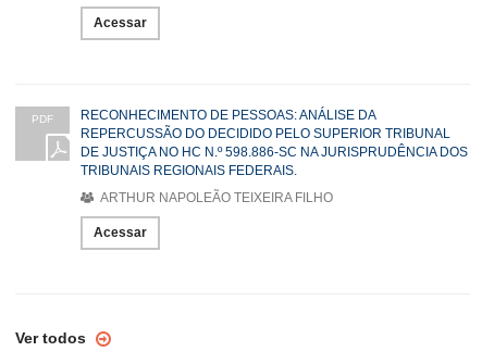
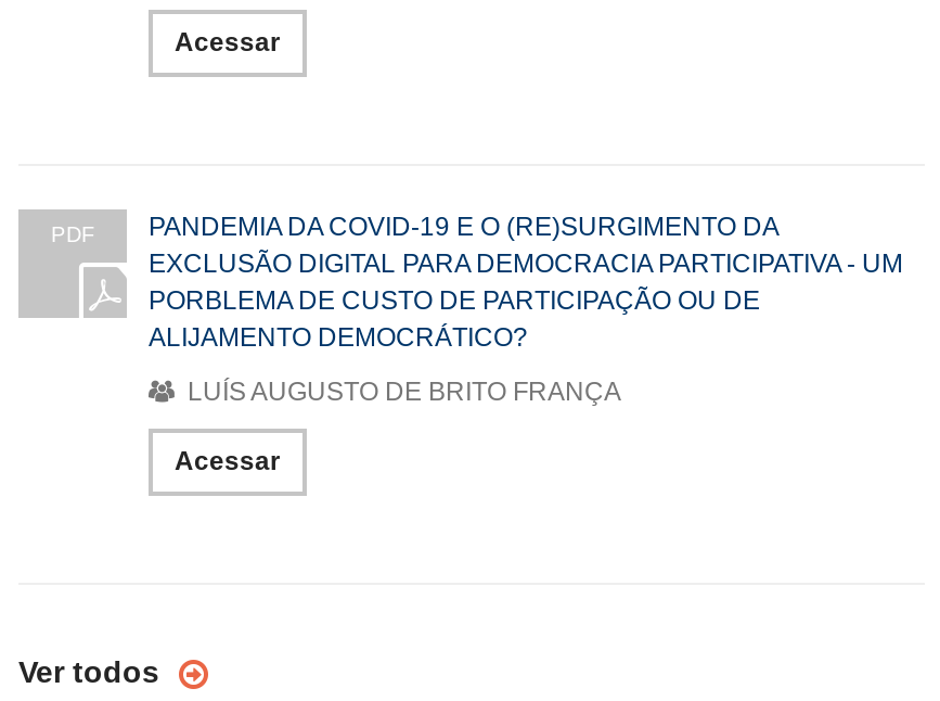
[81,107,468,178] RECONHECIMENTO DE PESSOAS: ANÁLISE DA | REPERCUSSÃO DO DECIDIDO PELO SUPERIOR TRIBUNAL | DE JUSTIÇA NO HC N.º 598.886-SC NA JURISPRUDÊNCIA DOS | TRIBUNAIS REGIONAIS FEDERAIS. -> [149,211,903,352] PANDEMIA DA COVID-19 E O (RE)SURGIMENTO DA | EXCLUSÃO DIGITAL PARA DEMOCRACIA PARTICIPATIVA - UM | PORBLEMA DE CUSTO DE PARTICIPAÇÃO OU DE | ALIJAMENTO DEMOCRÁTICO?
[97,190,333,205] ARTHUR NAPOLEÃO TEIXEIRA FILHO -> [181,376,621,407] LUÍS AUGUSTO DE BRITO FRANÇA

